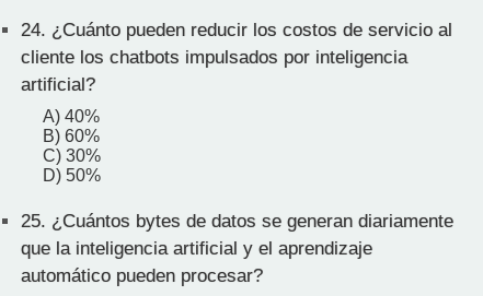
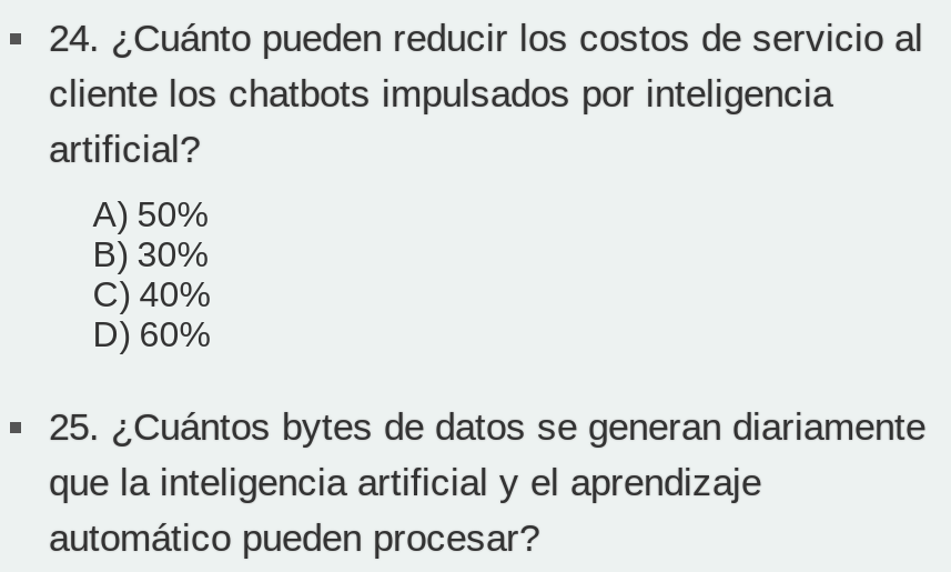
[43,107,100,126] A) 40% -> [93,196,208,234] A) 50%
[43,127,100,145] B) 60% -> [93,236,208,274] B) 30%
[43,147,101,165] C) 30% -> [93,276,210,314] C) 40%
[43,166,101,185] D) 50% -> [93,316,210,354] D) 60%

